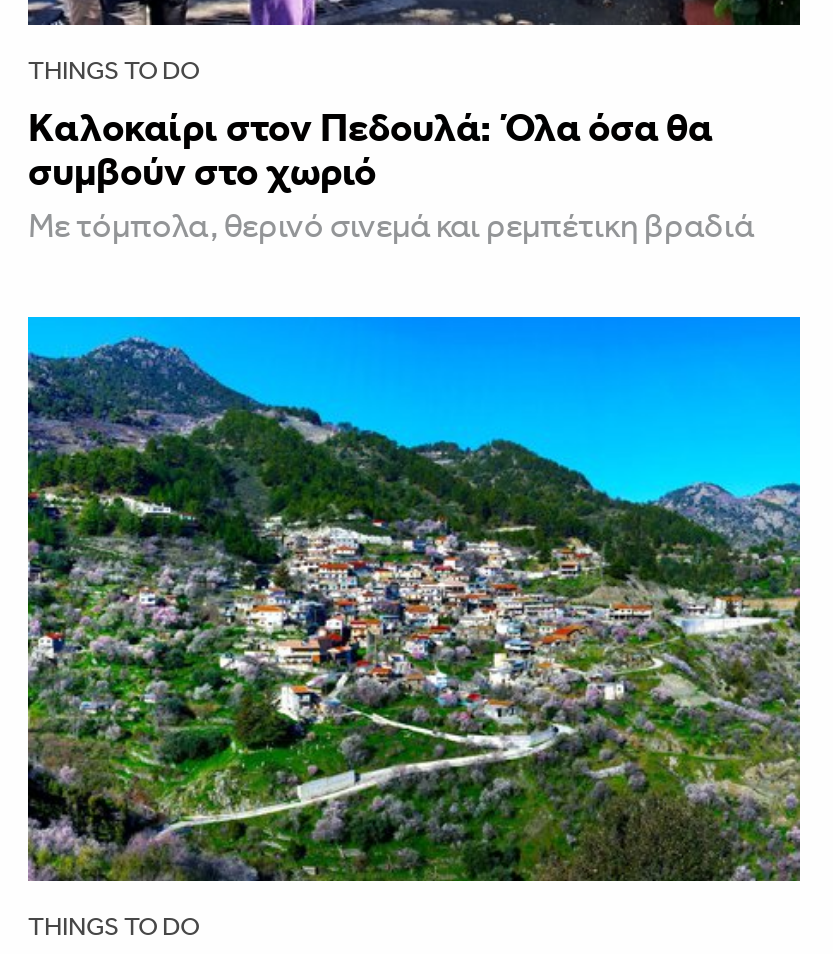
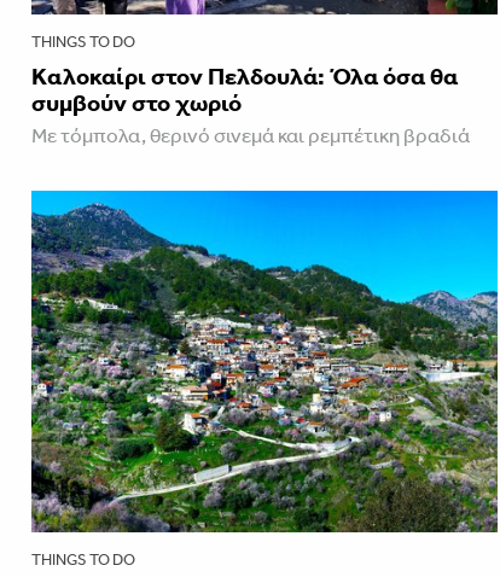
[28,102,712,150] Kαλοκαίρι στον Πεδουλά: Όλα όσα θα -> [31,62,458,91] Kαλοκαίρι στον Πελδουλά: Όλα όσα θα

